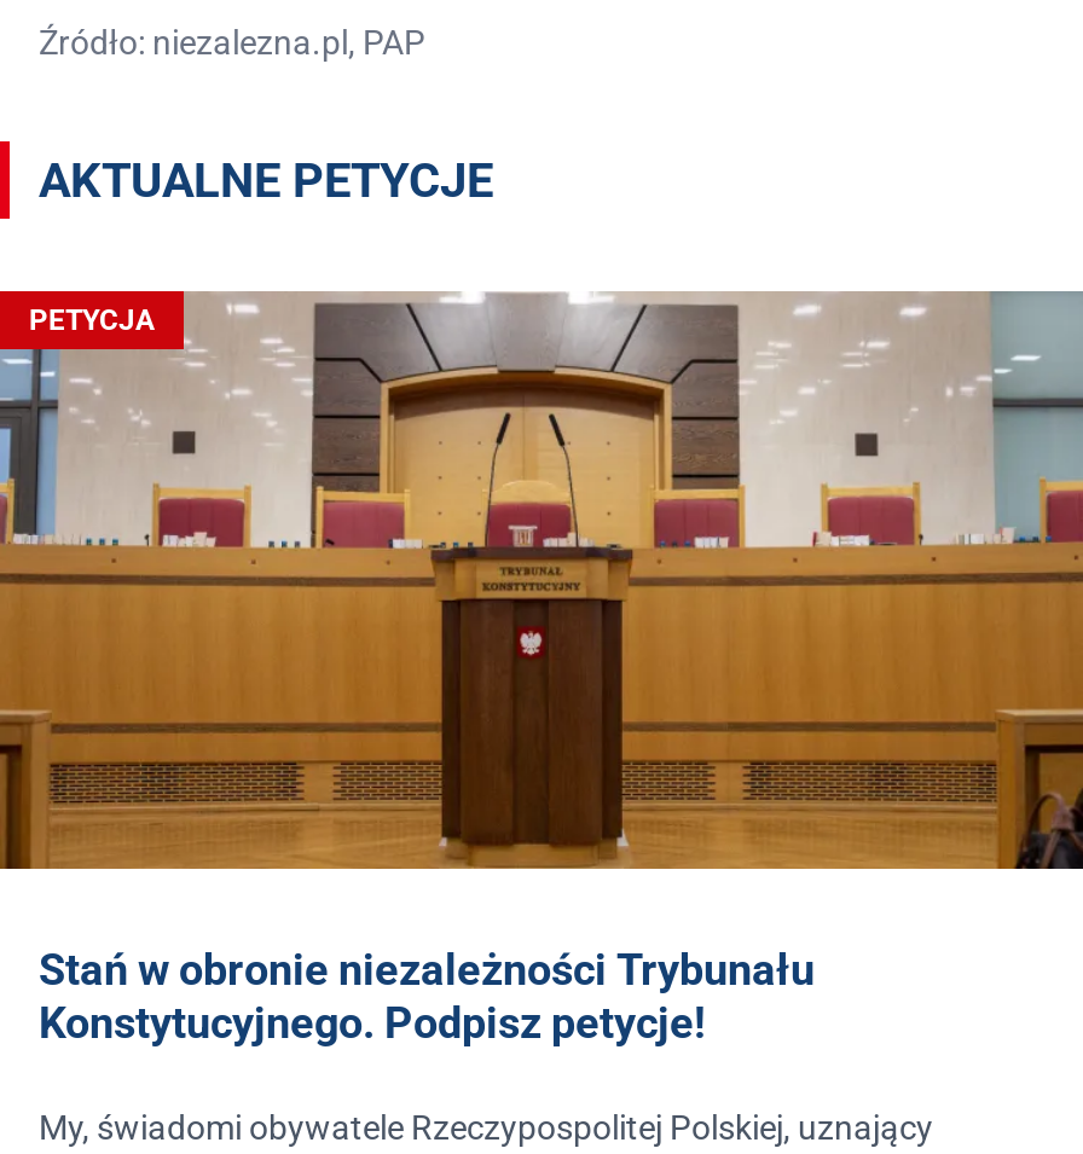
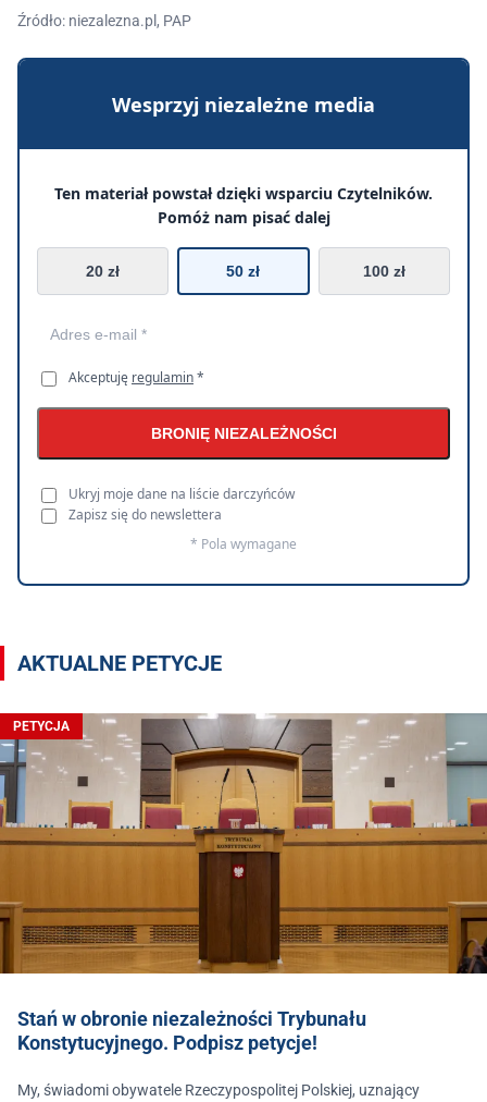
none -> [16,57,471,587] [image] | Wesprzyj niezależne media | Ten materiał powstał dzięki wsparciu Czytelników. | Pomóż nam pisać dalej | 20 zł | 50 zł | 100 zł
none -> [68,368,336,553] Akceptuję regulamin * | BRONIĘ NIEZALEŻNOŚCI | Ukryj moje dane na liście darczyńców | Zapisz się do newslettera | * Pola wymagane

